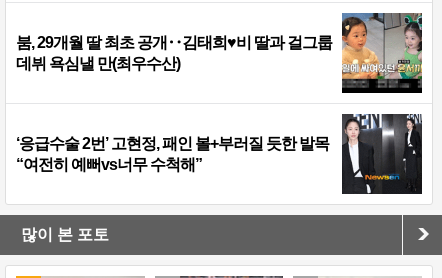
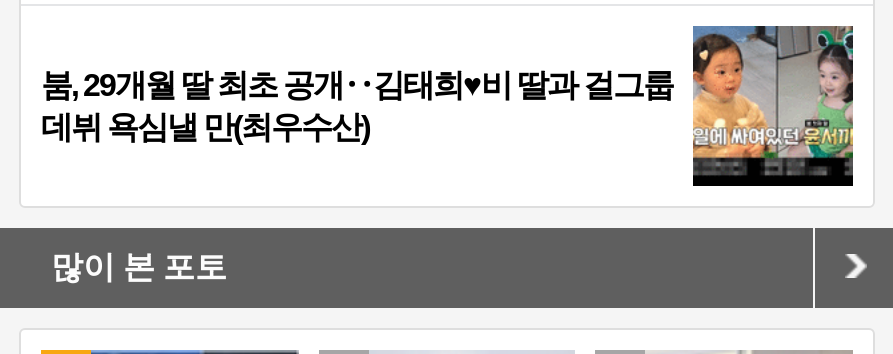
[16,114,423,194] [image] | ‘응급수술 2번’ 고현정, 패인 볼+부러질 듯한 발목 | “여전히 예뻐vs너무 수척해” -> none

